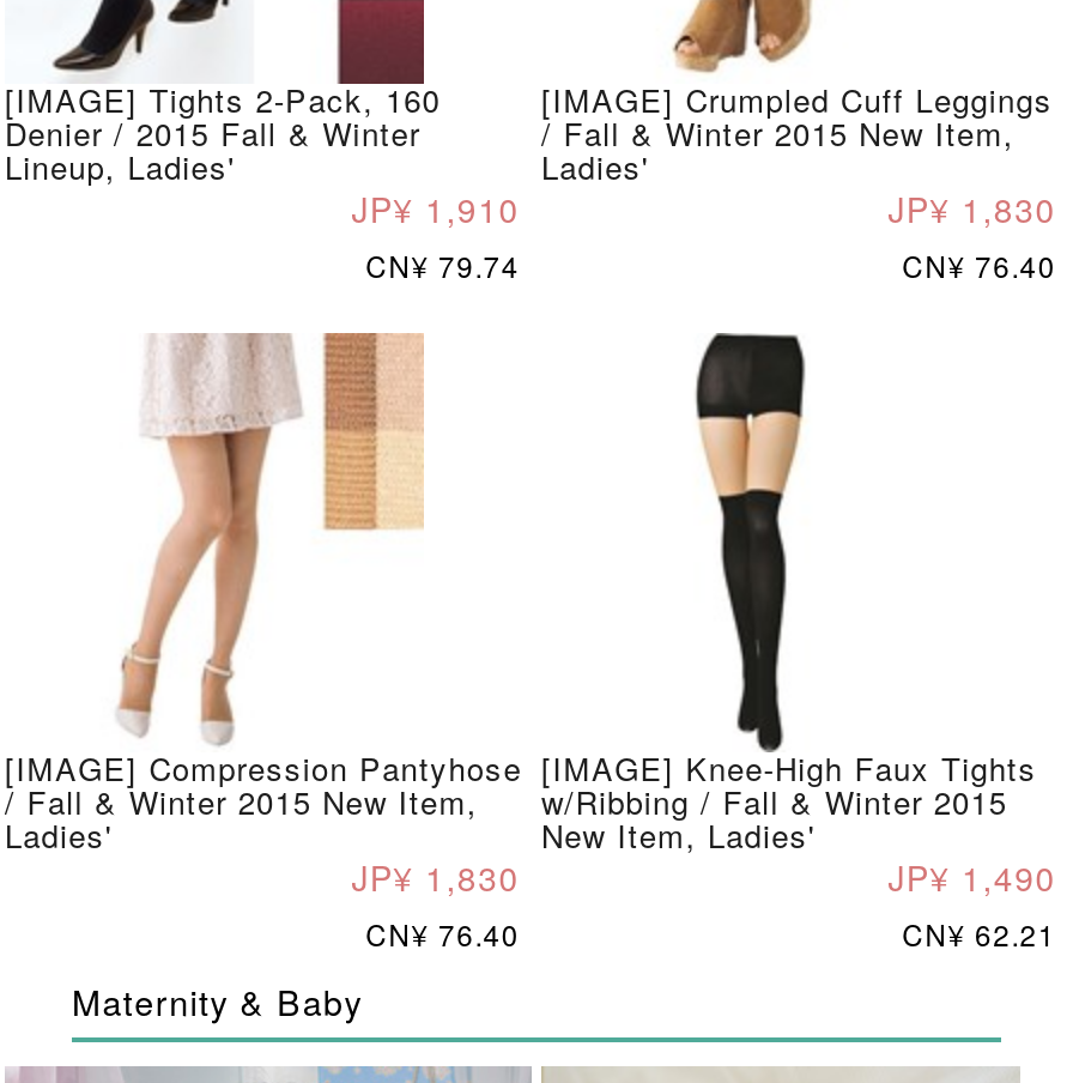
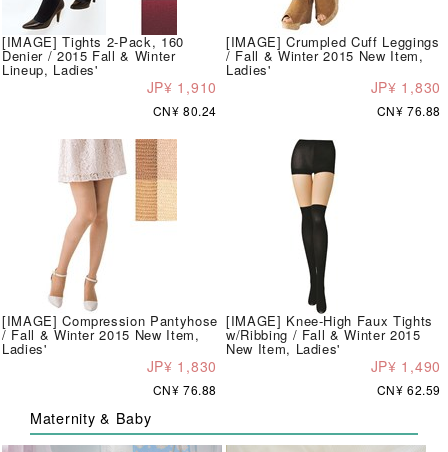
[365,245,520,286] CN¥ 79.74 -> [153,102,217,119] CN¥ 80.24
[902,245,1056,286] CN¥ 76.40 -> [377,102,441,119] CN¥ 76.88
[365,913,520,954] CN¥ 76.40 -> [153,381,217,398] CN¥ 76.88
[902,913,1056,954] CN¥ 62.21 -> [377,381,441,398] CN¥ 62.59

